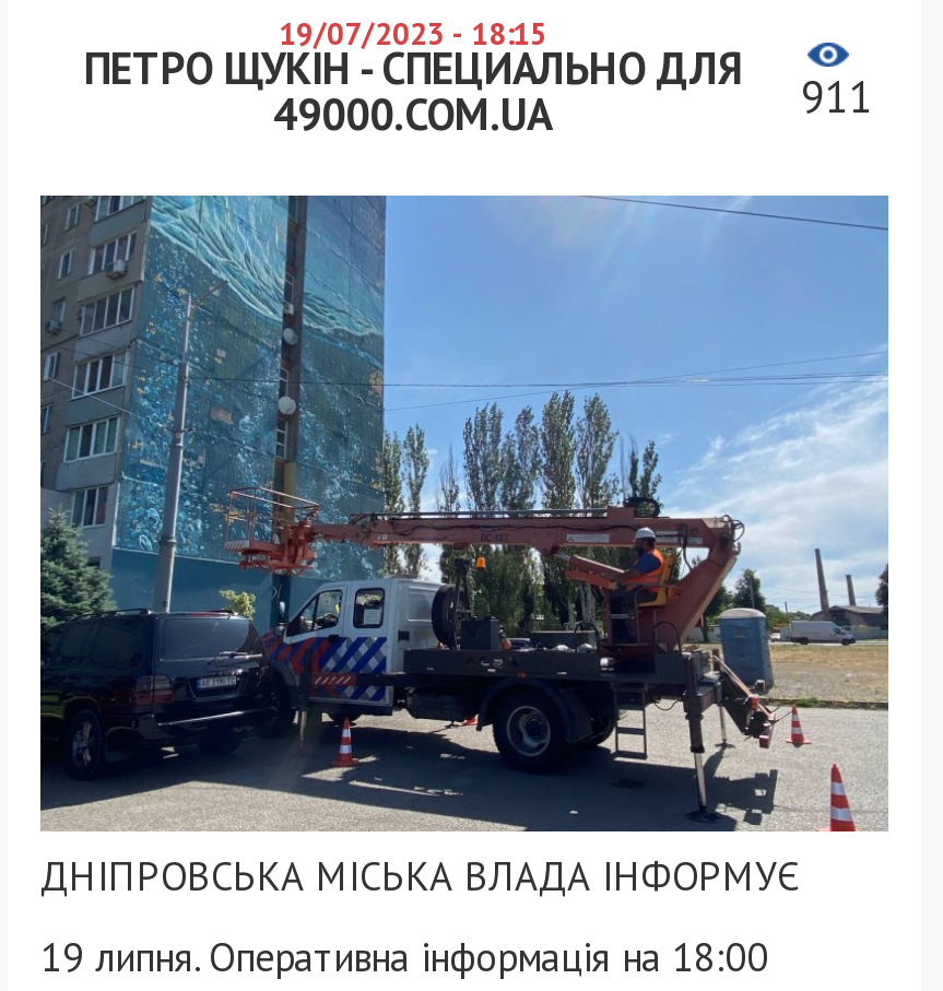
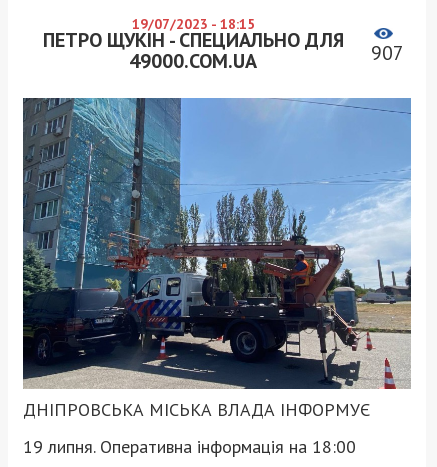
[84,40,873,125] ПЕТРО ЩУКІН - СПЕЦИАЛЬНО ДЛЯ 911 -> [43,27,404,66] ПЕТРО ЩУКІН - СПЕЦИАЛЬНО ДЛЯ 907

